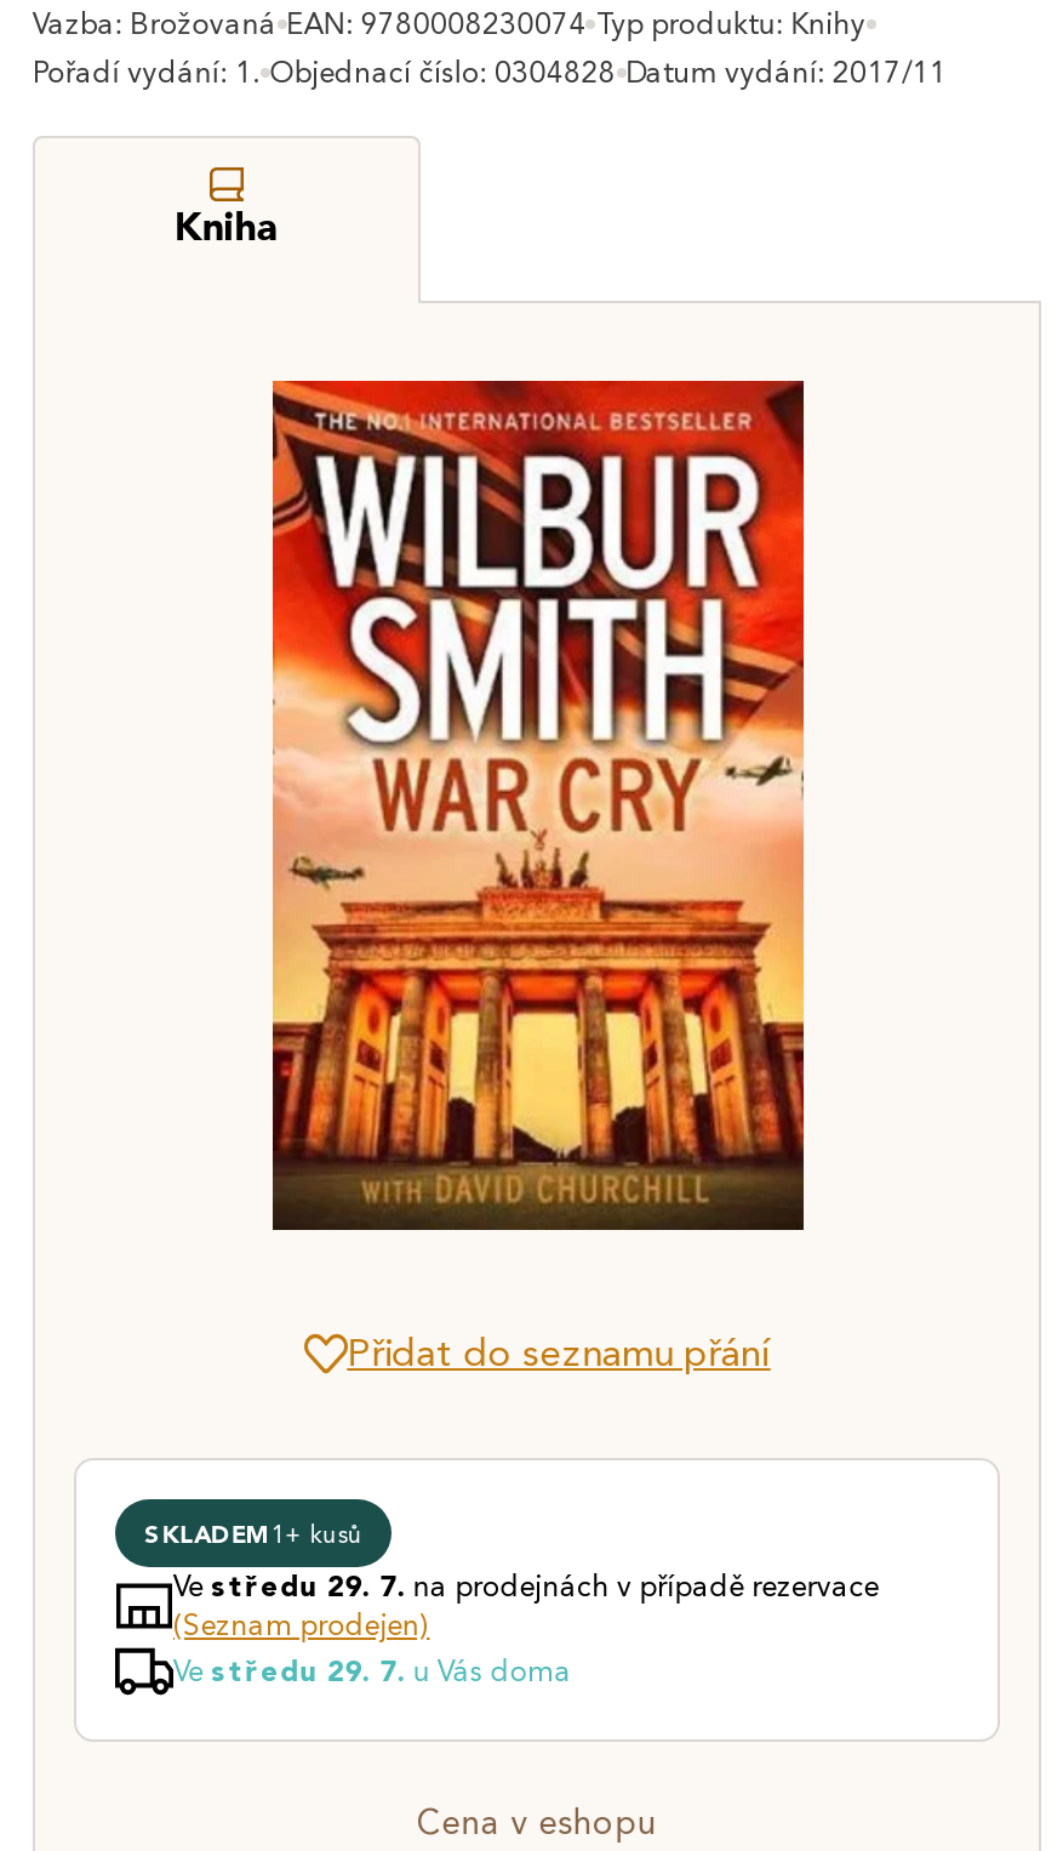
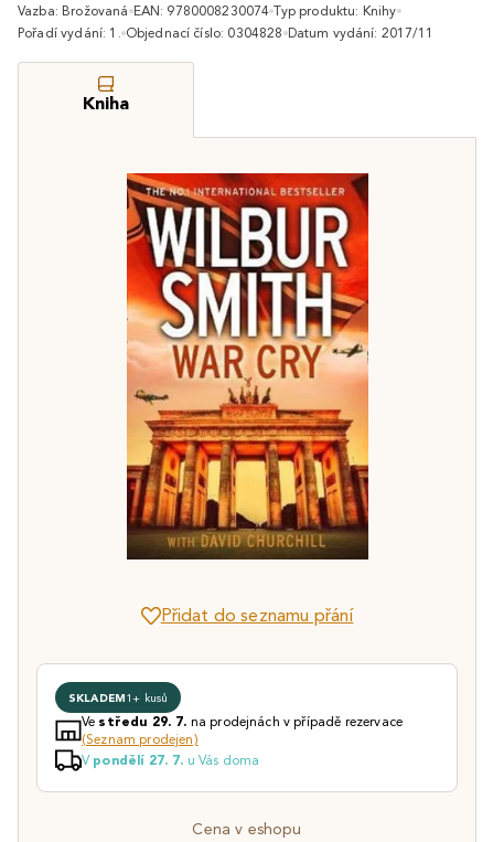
[173,1652,572,1688] Ve středu 29. 7. u Vás doma -> [82,752,260,768] V pondělí 27. 7. u Vás doma

